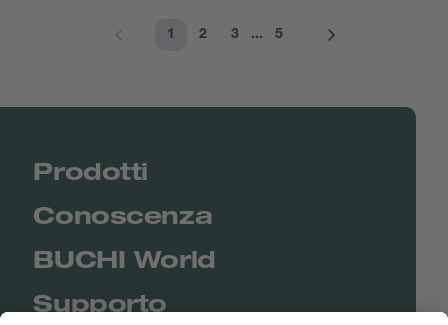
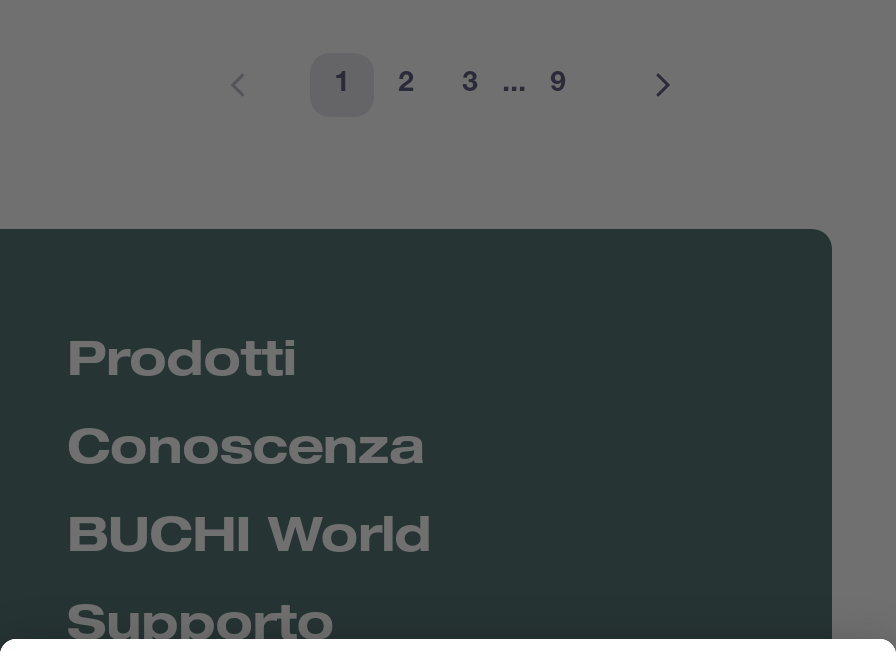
[275,28,283,42] 5 -> [550,71,566,99] 9

